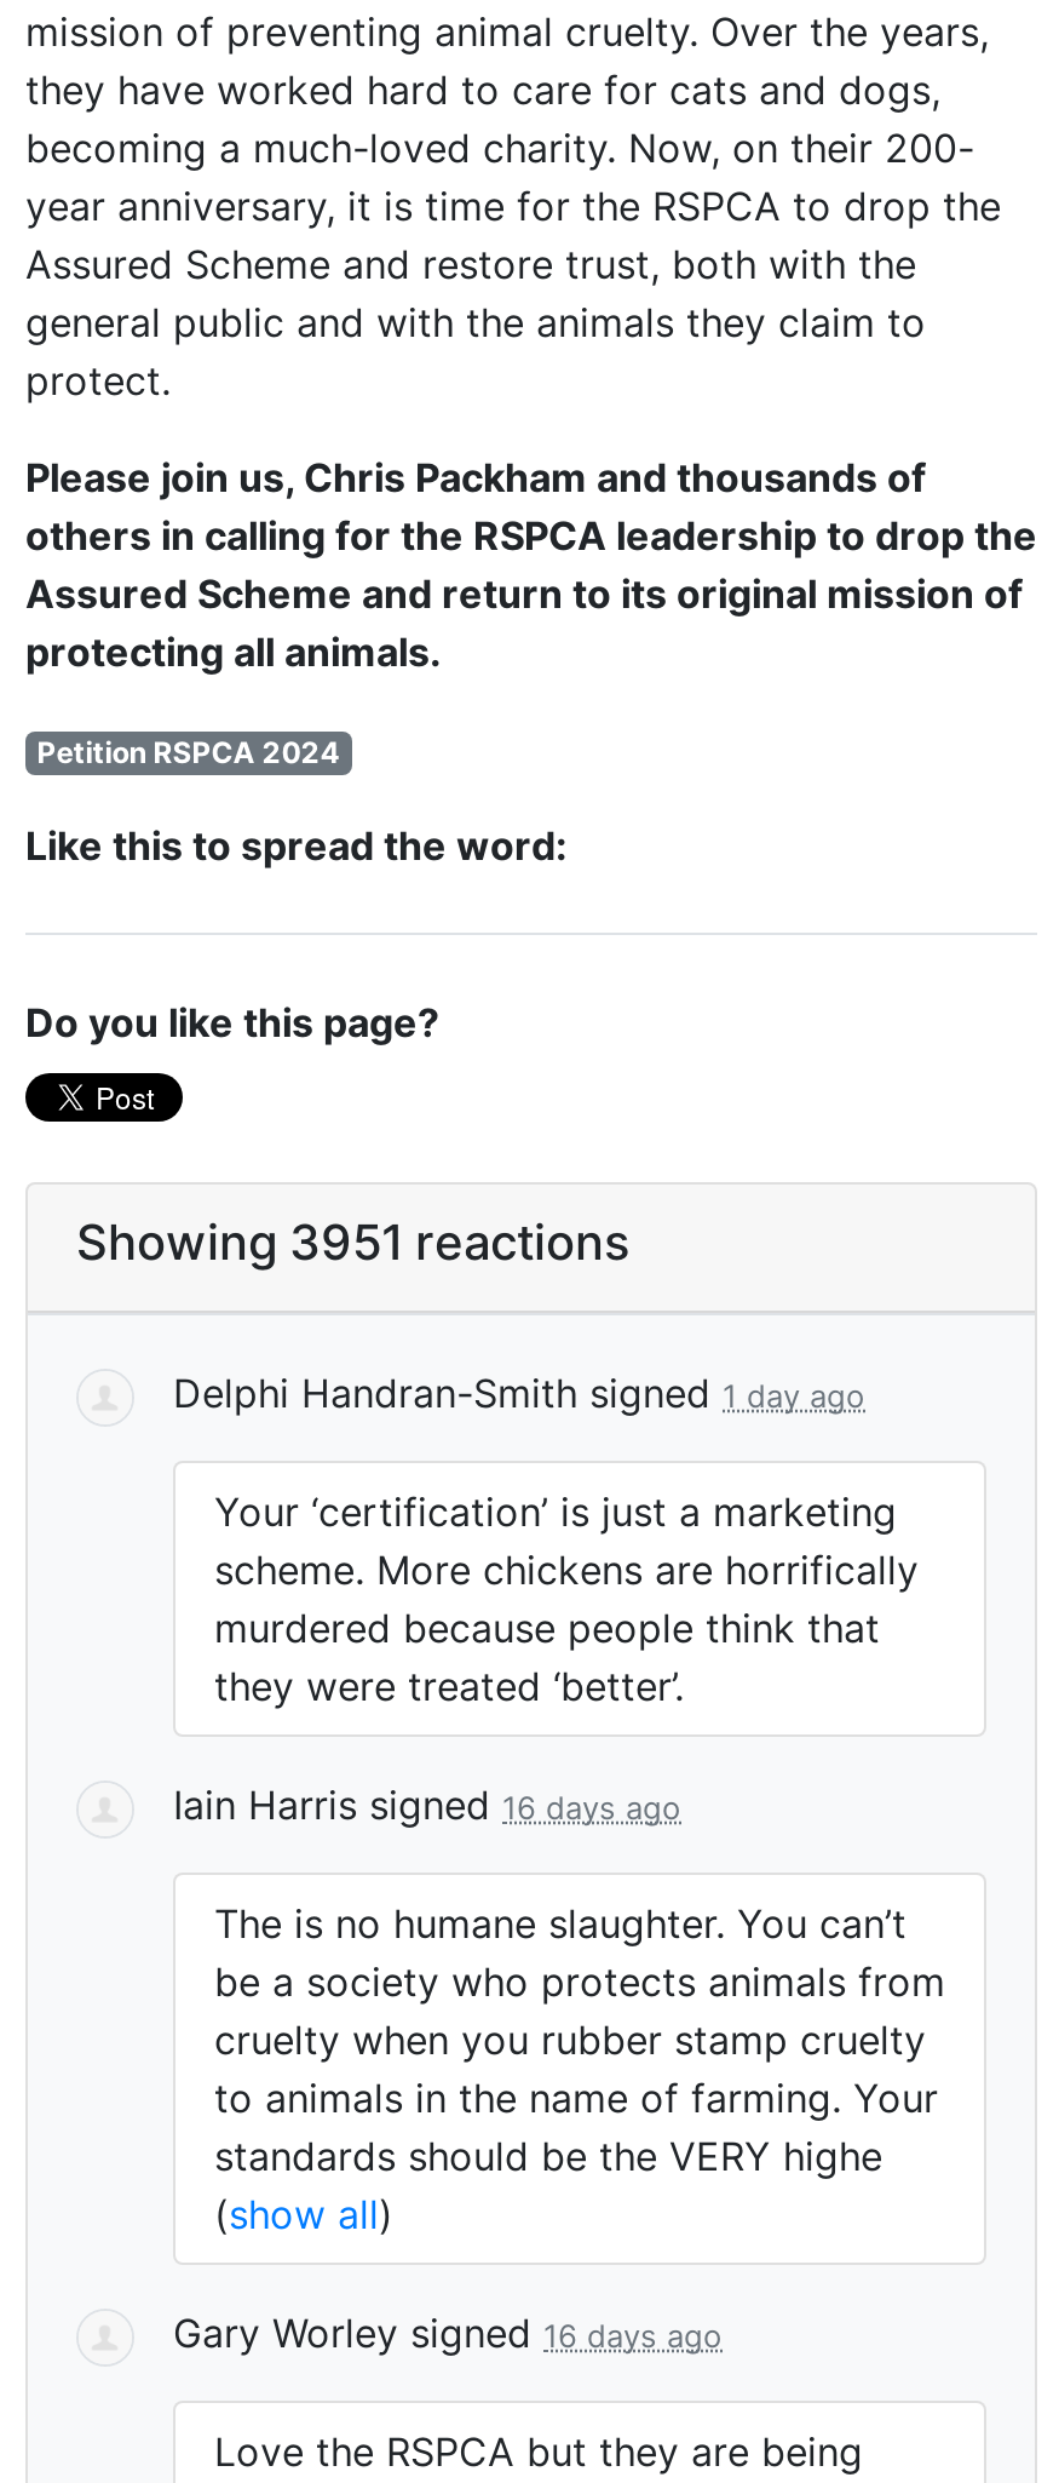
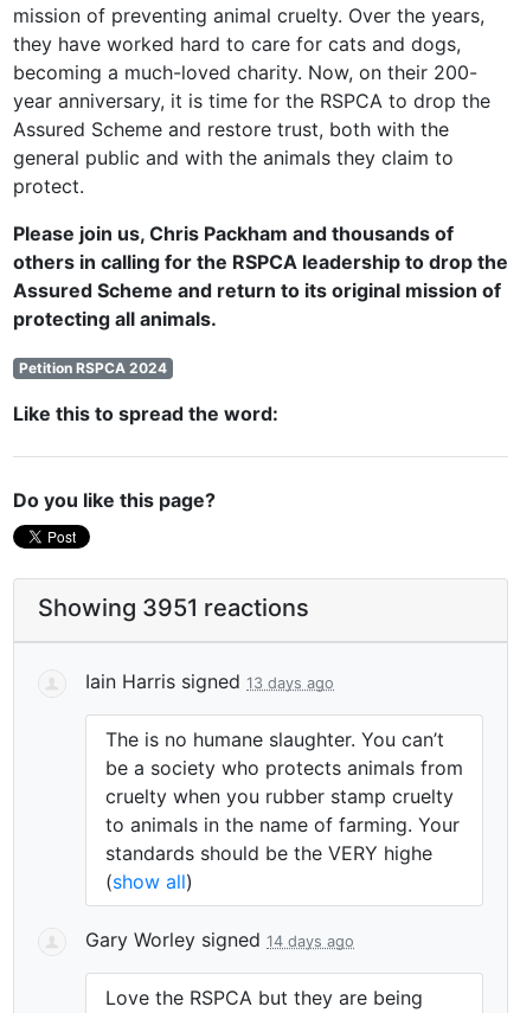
[173,1368,919,1829] Delphi Handran-Smith signed 1 day ago | Your ‘certification’ is just a marketing | scheme. More chickens are horrifically | murdered because people think that | they were treated ‘better’. | Iain Harris signed 16 days ago -> [85,669,334,693] Iain Harris signed 13 days ago
[173,2308,723,2357] Gary Worley signed 16 days ago -> [85,928,354,951] Gary Worley signed 14 days ago

